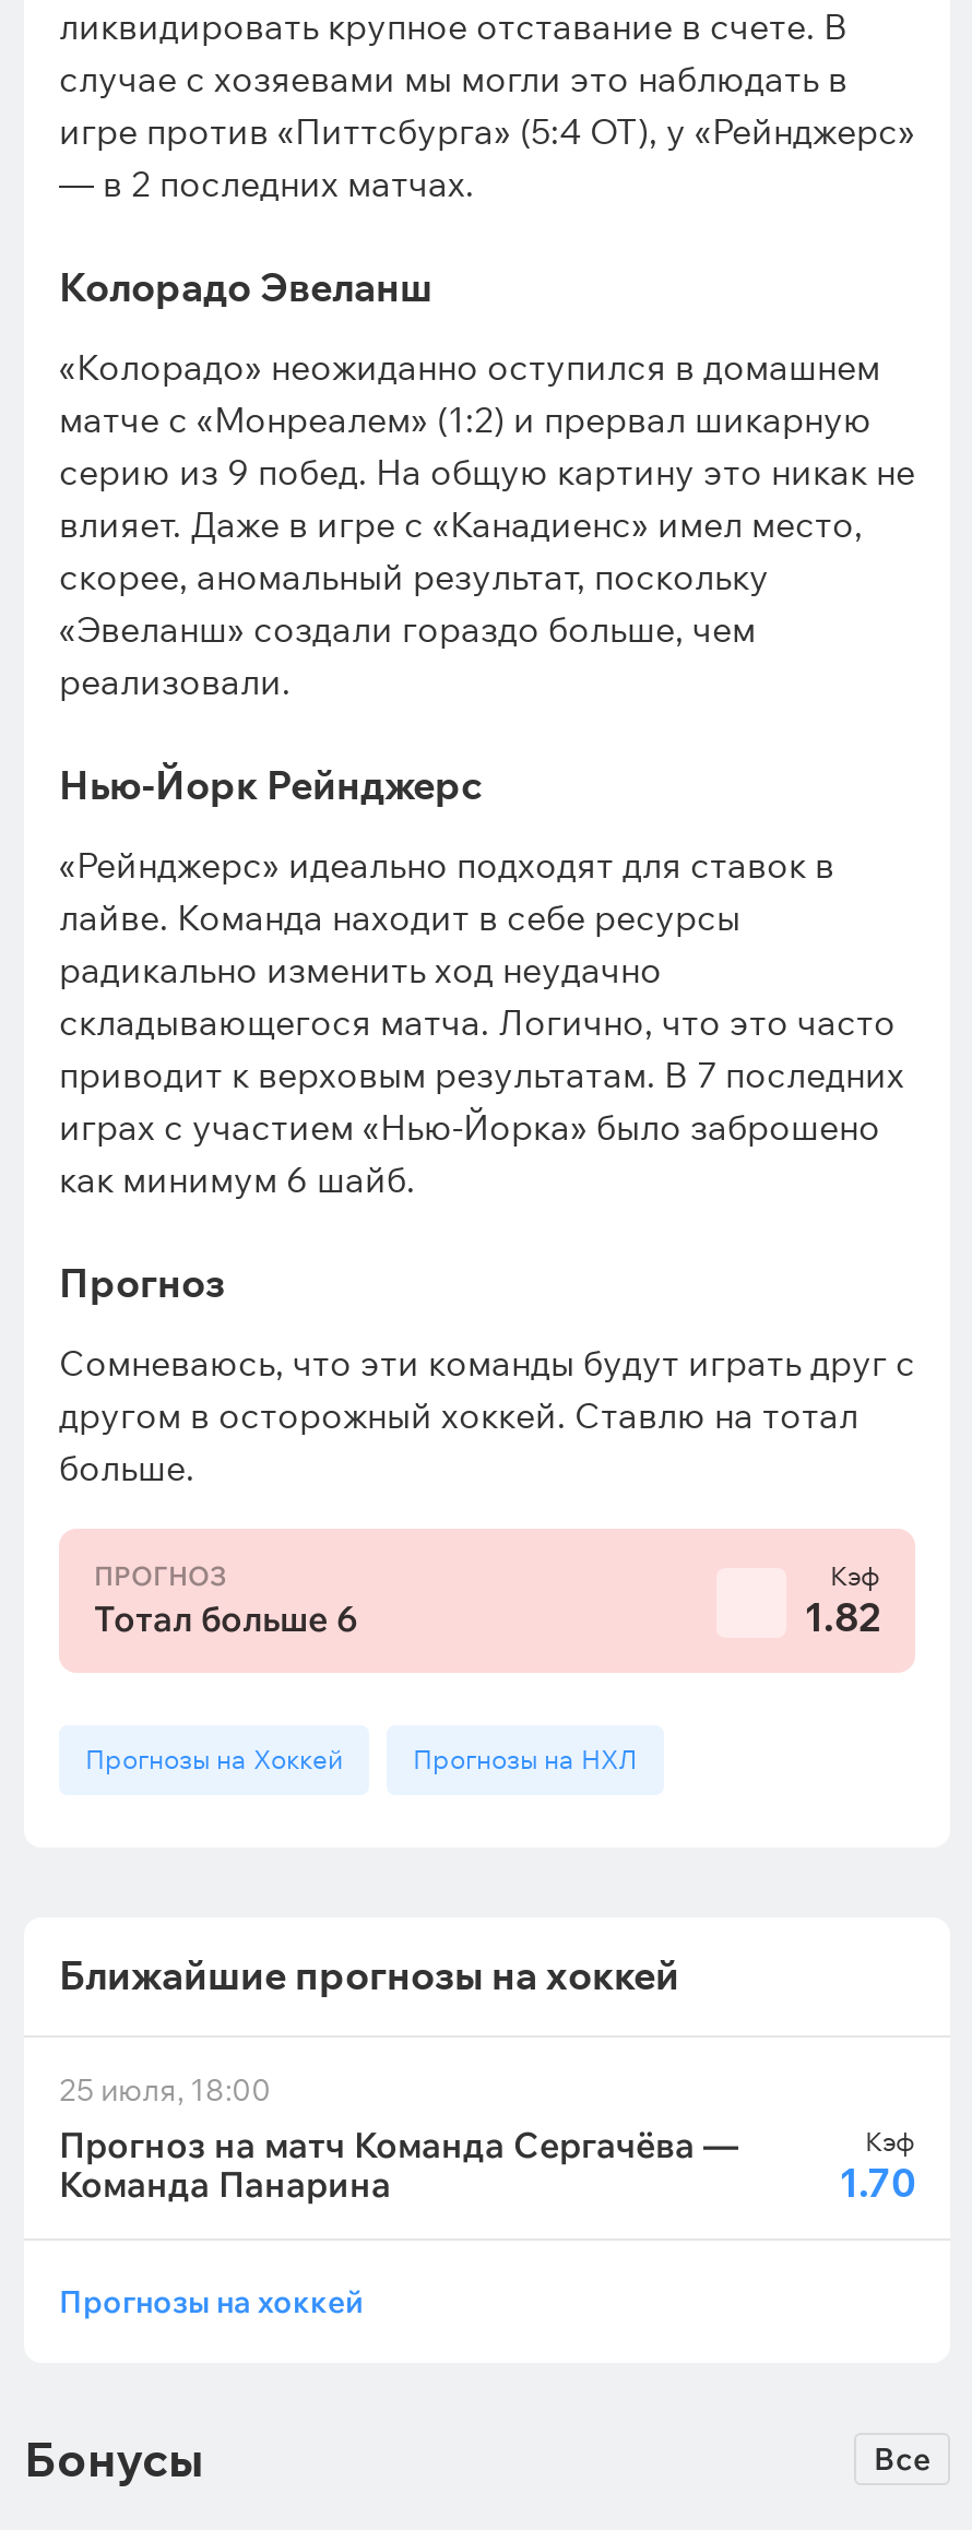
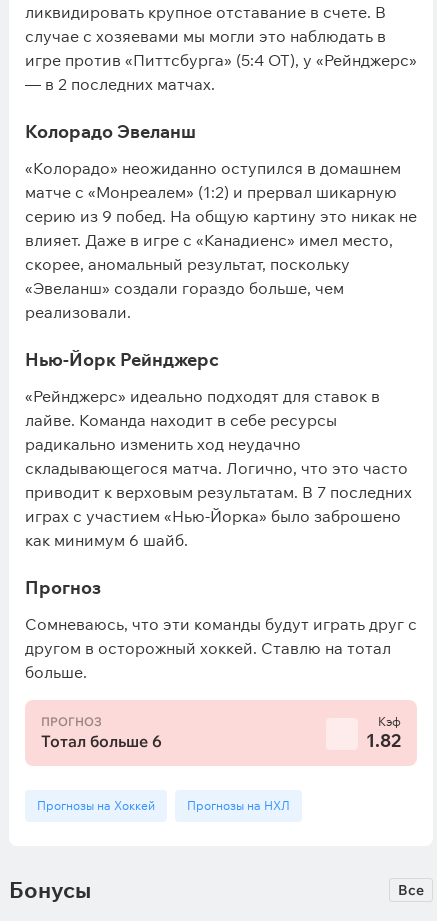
[59,1950,738,2206] Ближайшие прогнозы на хоккей | 25 июля, 18:00 | Прогноз на матч Команда Сергачёва — | Команда Панарина -> none
[59,2125,915,2321] Кэф | 1.70 | Прогнозы на хоккей -> none

